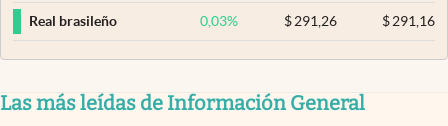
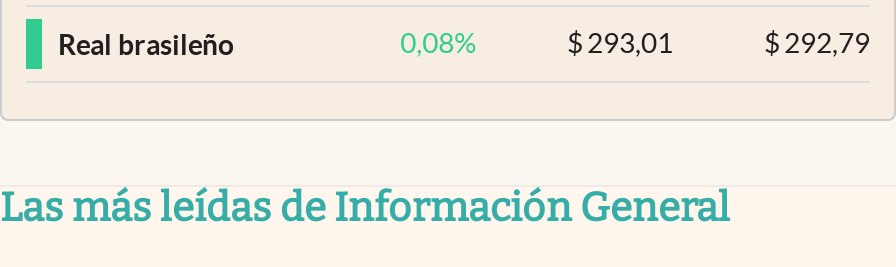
[200,13,238,29] 0,03% -> [400,27,476,59] 0,08%
[283,13,336,29] $ 291,26 -> [567,27,673,59] $ 293,01
[382,13,435,29] $ 291,16 -> [764,27,870,59] $ 292,79

